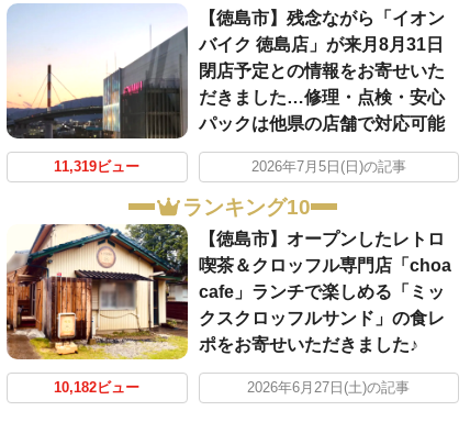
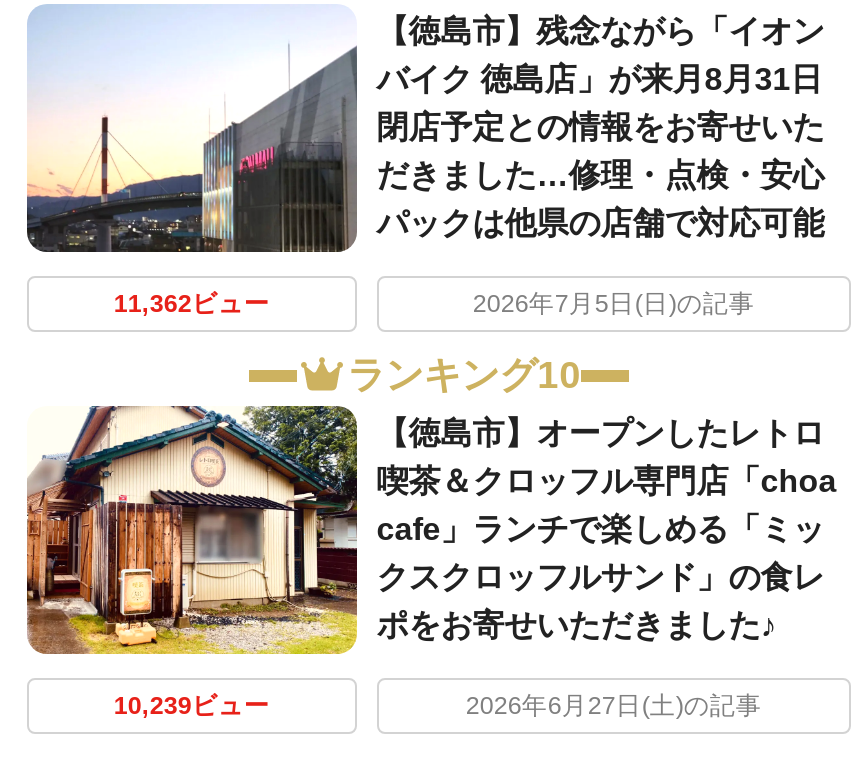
[54,160,140,175] 11,319ビュー -> [114,289,270,317] 11,362ビュー
[54,381,140,396] 10,182ビュー -> [114,691,270,719] 10,239ビュー

